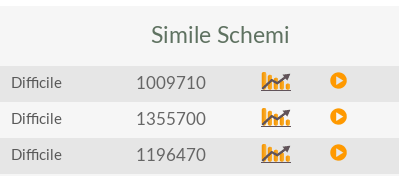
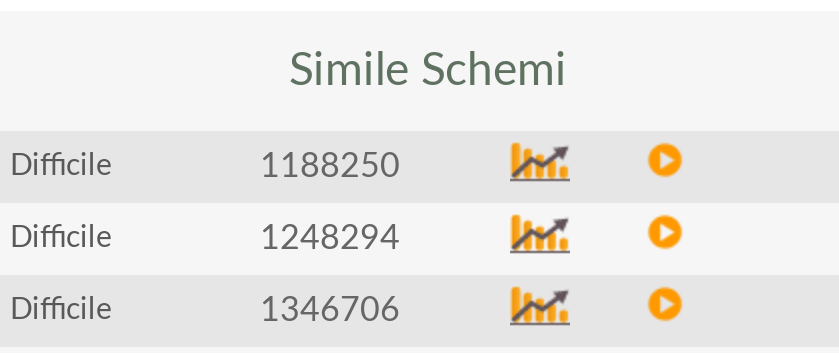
[136,75,206,92] 1009710 -> [260,149,400,183] 1188250
[136,111,206,128] 1355700 -> [260,221,400,255] 1248294
[136,147,206,164] 1196470 -> [260,293,400,327] 1346706

